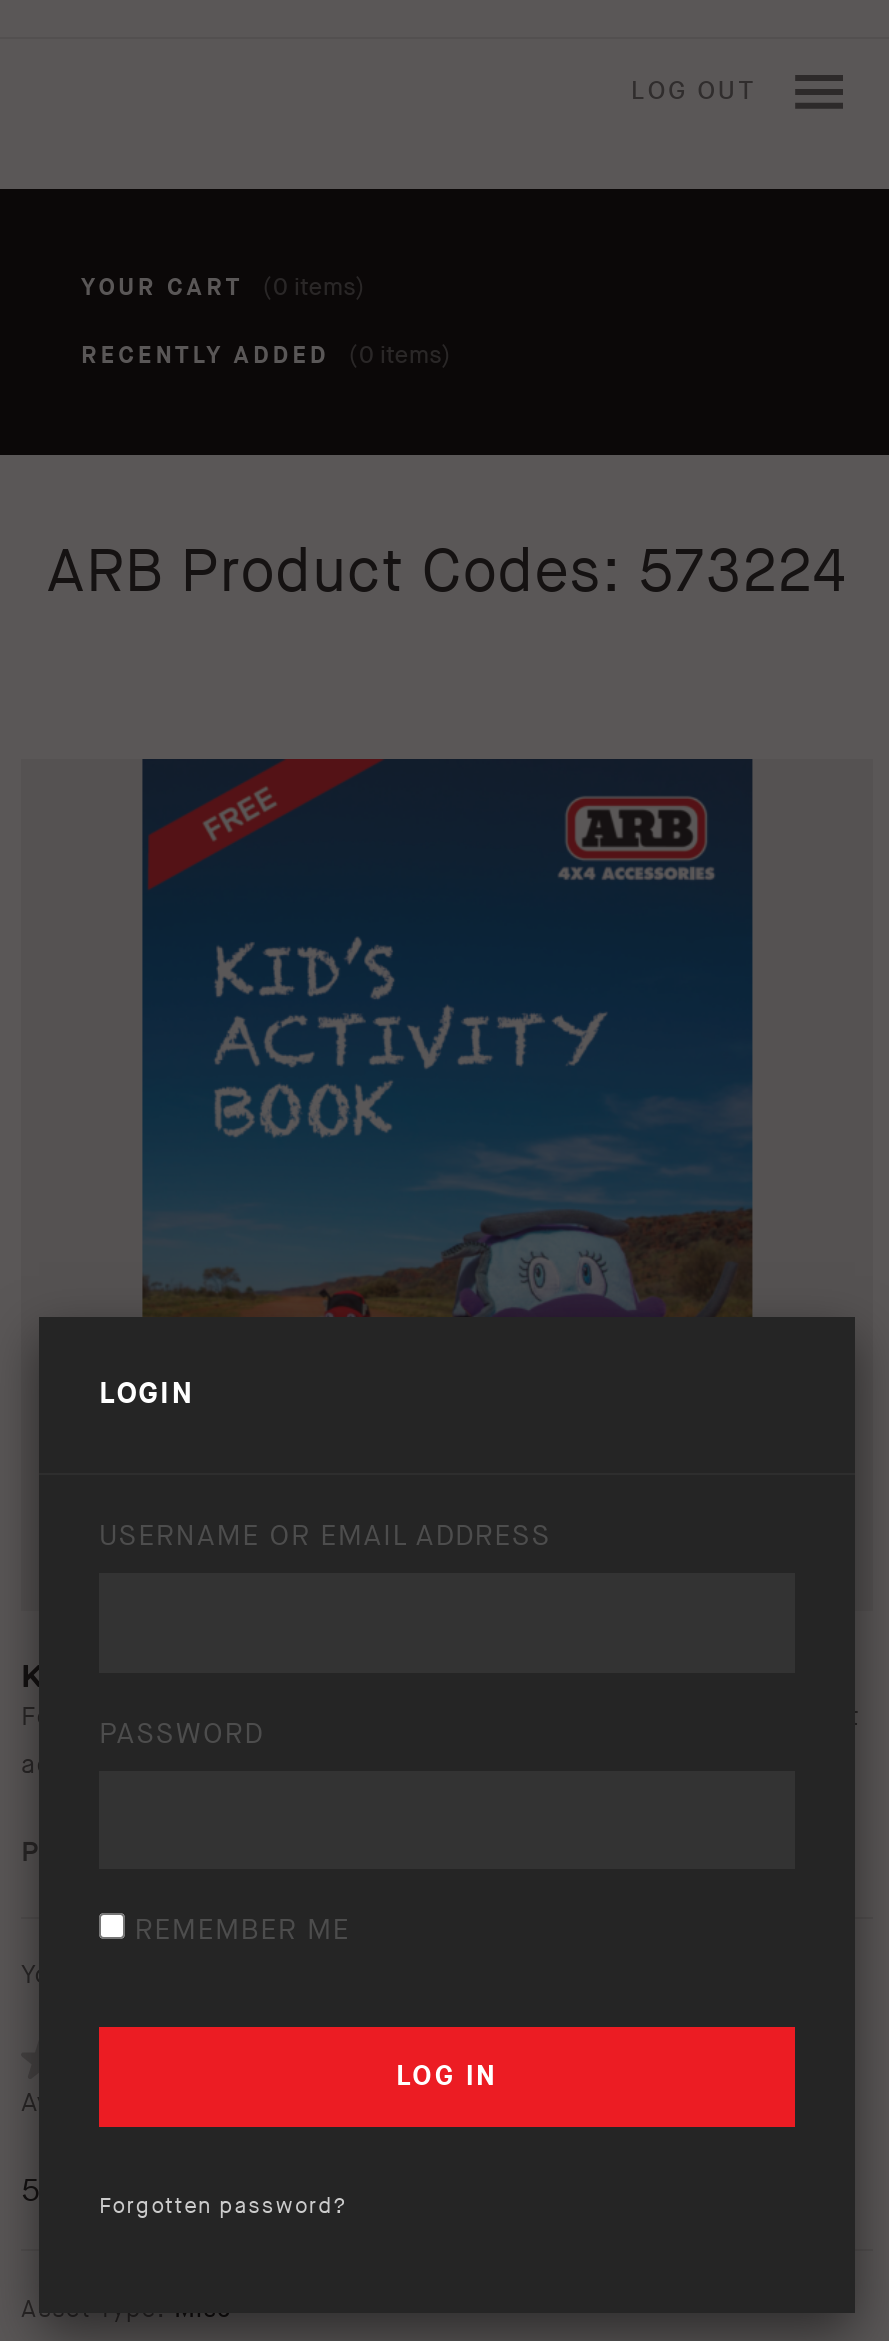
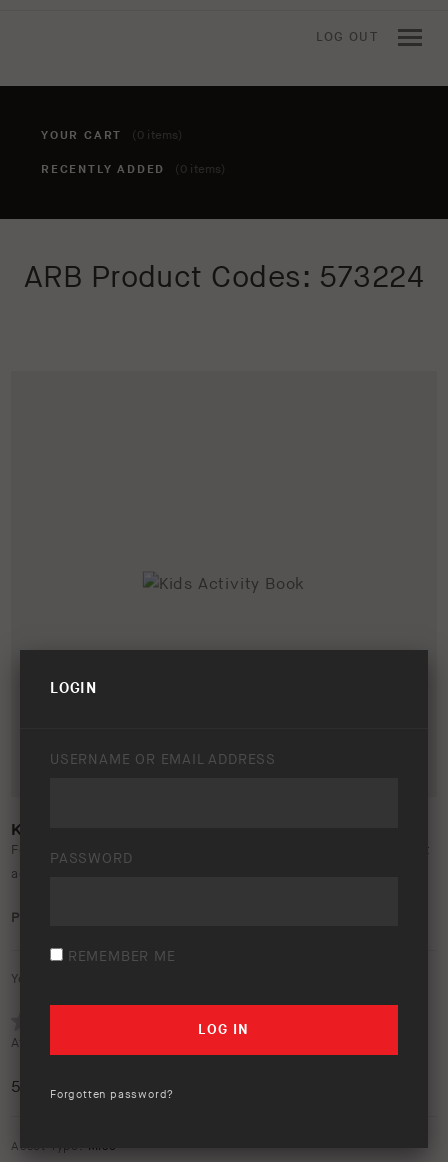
[141,759,753,1315] [image] -> none

